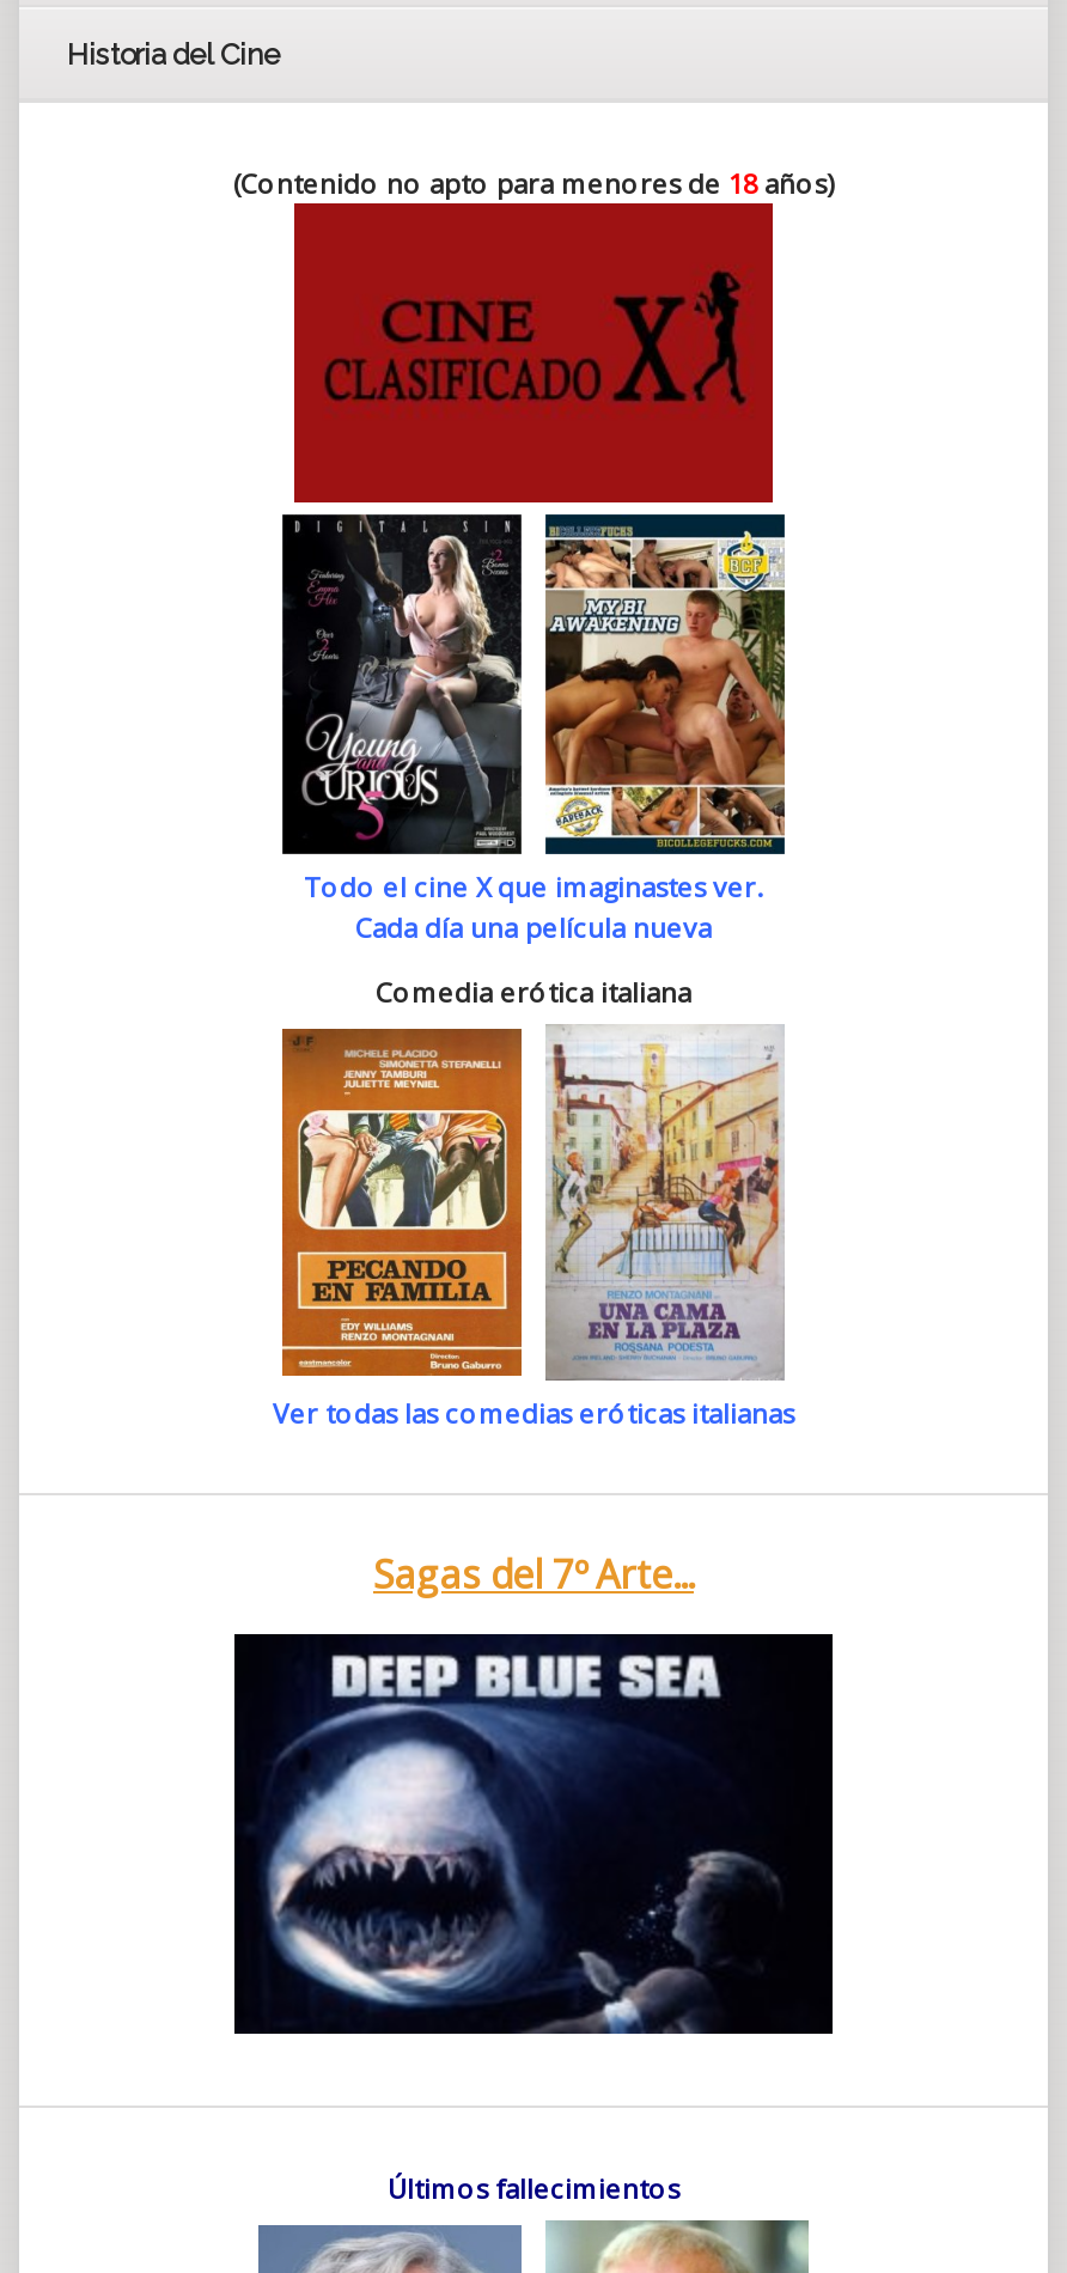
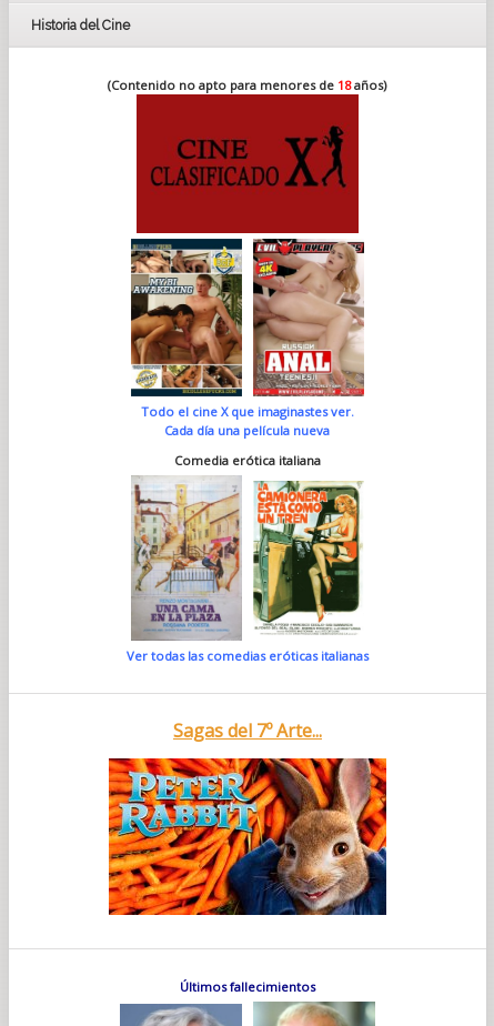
[280,514,524,854] [image] -> [130,239,243,396] [image]
[543,512,787,857] [image] -> [252,238,365,398] [image]
[280,1026,524,1381] [image] -> [131,476,242,642] [image]
[543,1024,785,1383] [image] -> [253,476,363,641] [image]
[232,1632,835,2036] [image] -> [108,757,387,916] [image]

